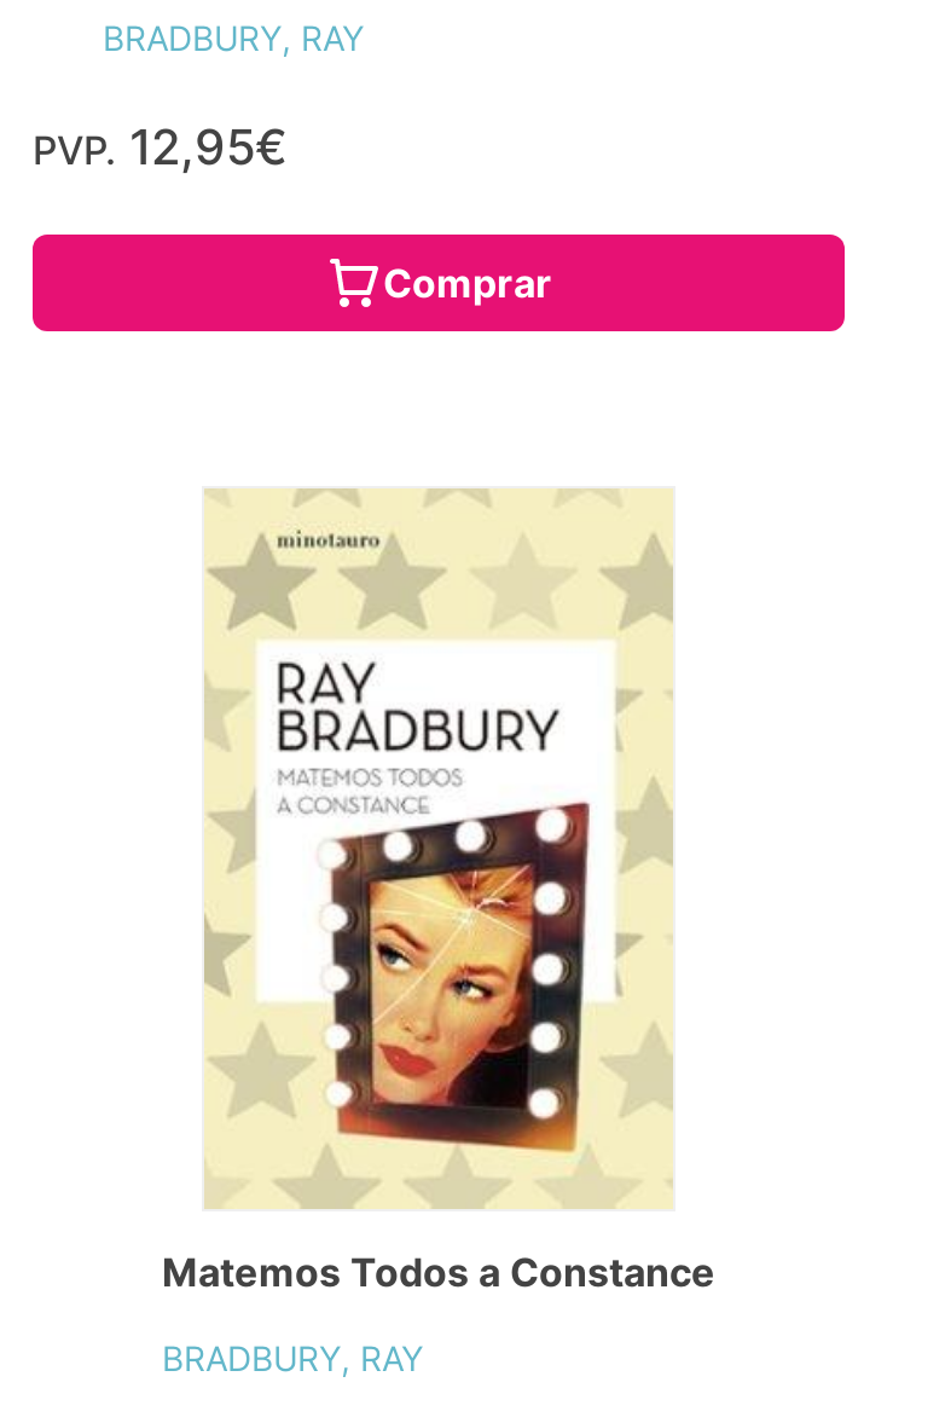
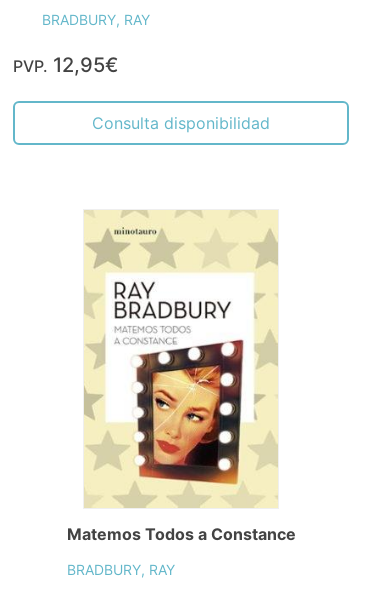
[383,258,552,306] Comprar -> [92,113,270,133] Consulta disponibilidad

